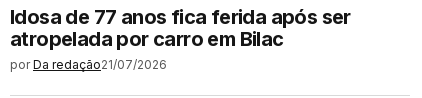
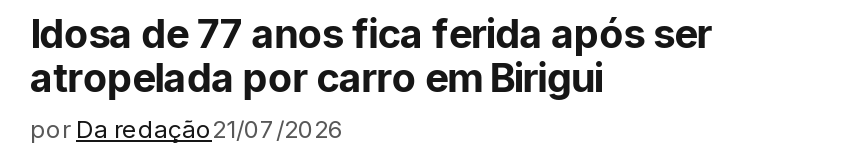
[10,27,284,51] atropelada por carro em Bilac -> [30,53,603,101] atropelada por carro em Birigui

